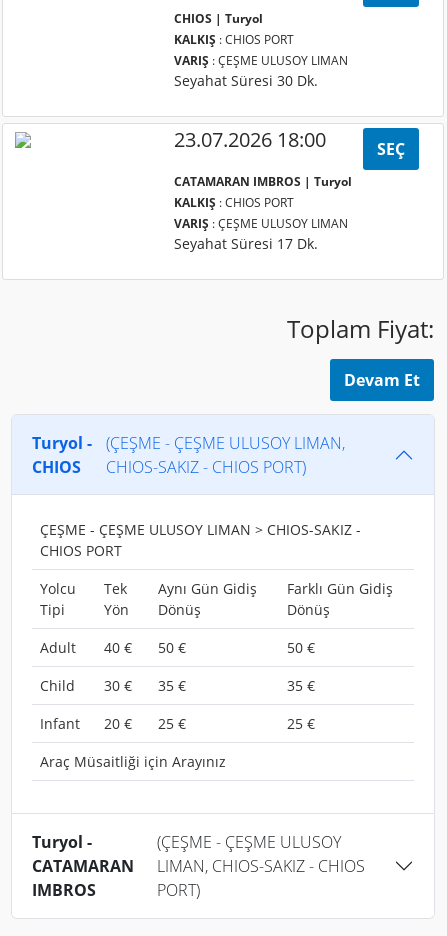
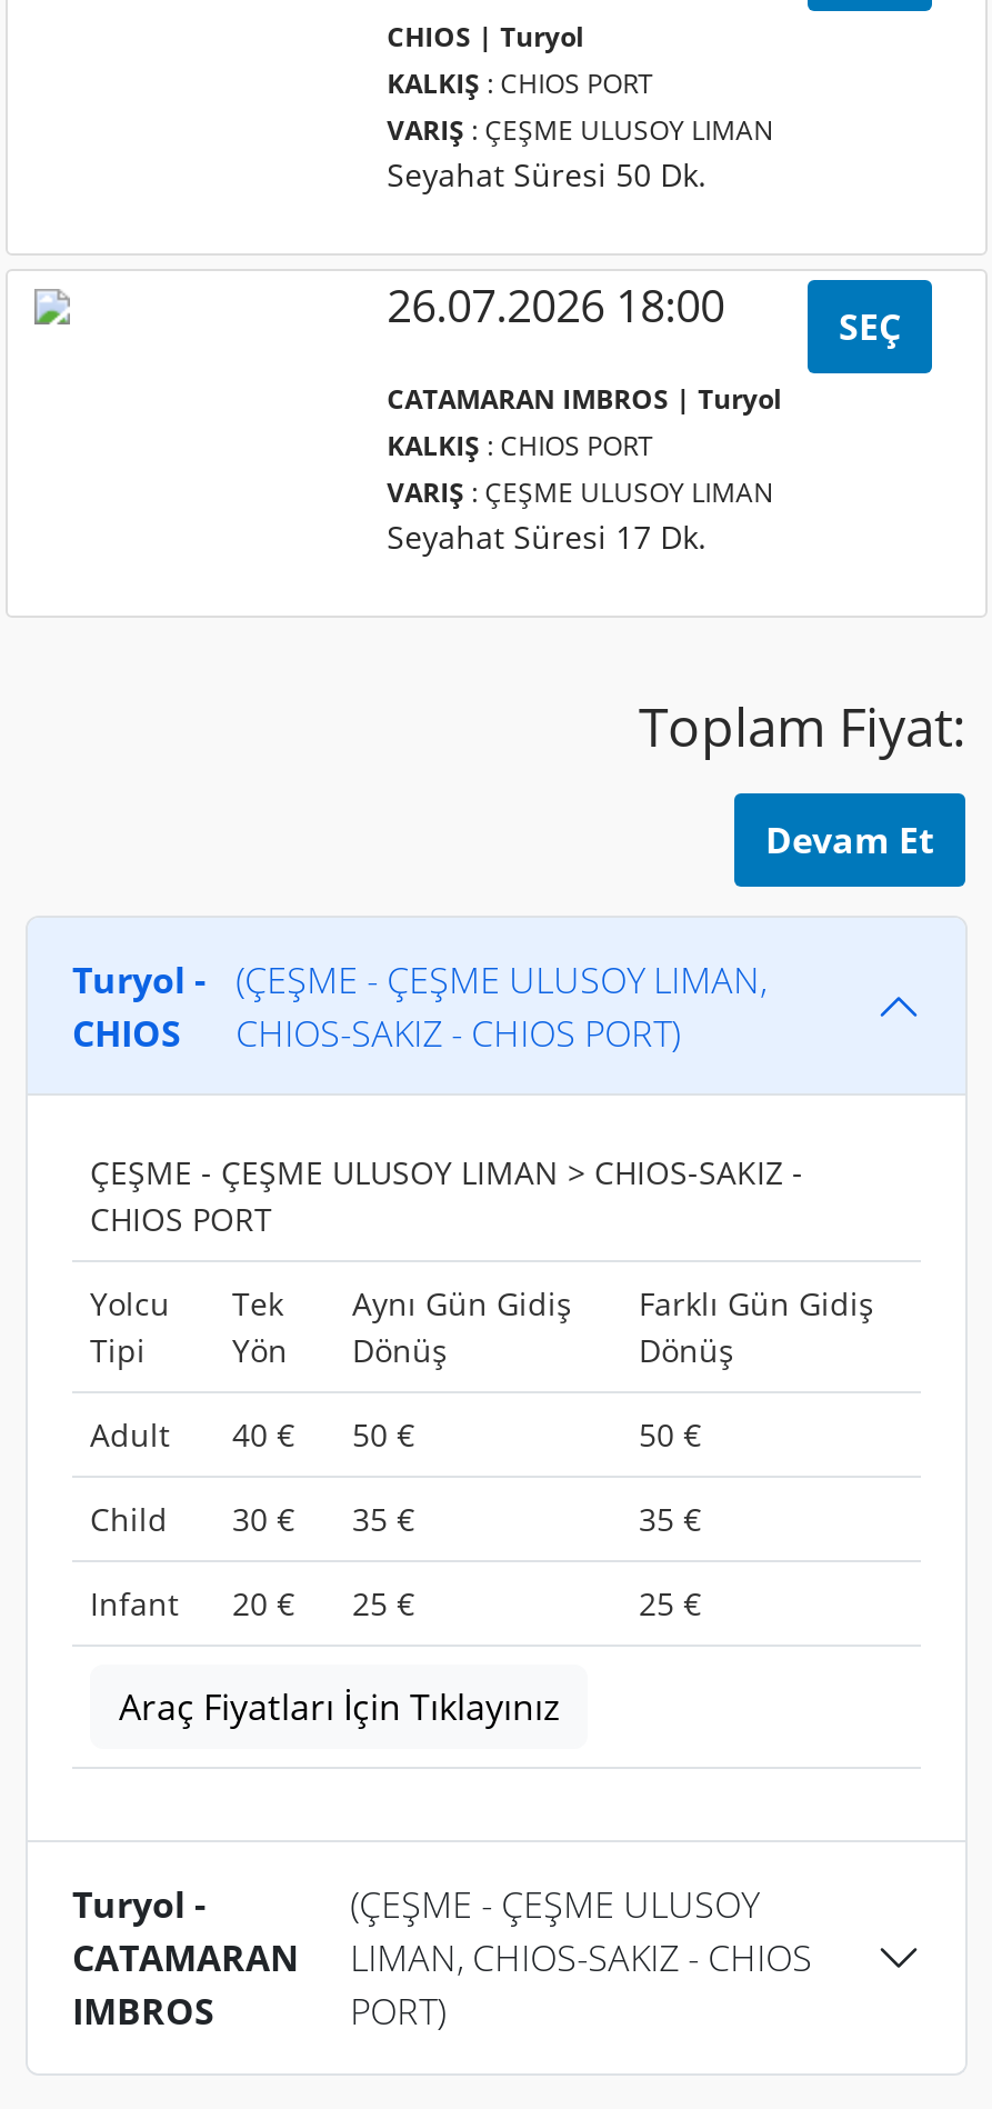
[174,71,318,90] Seyahat Süresi 30 Dk. -> [387,153,707,196] Seyahat Süresi 50 Dk.
[174,126,326,153] 23.07.2026 18:00 -> [387,276,725,336] 26.07.2026 18:00
[40,752,226,771] Araç Müsaitliği için Arayınız -> [119,1682,559,1731] Araç Fiyatları İçin Tıklayınız

